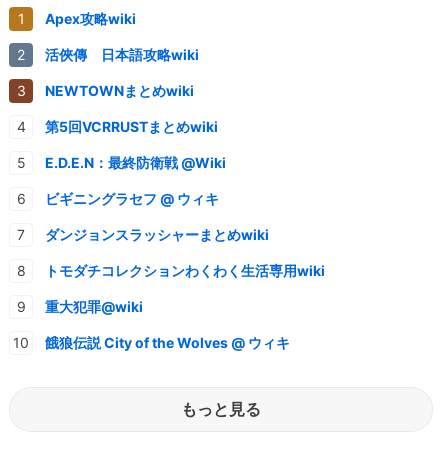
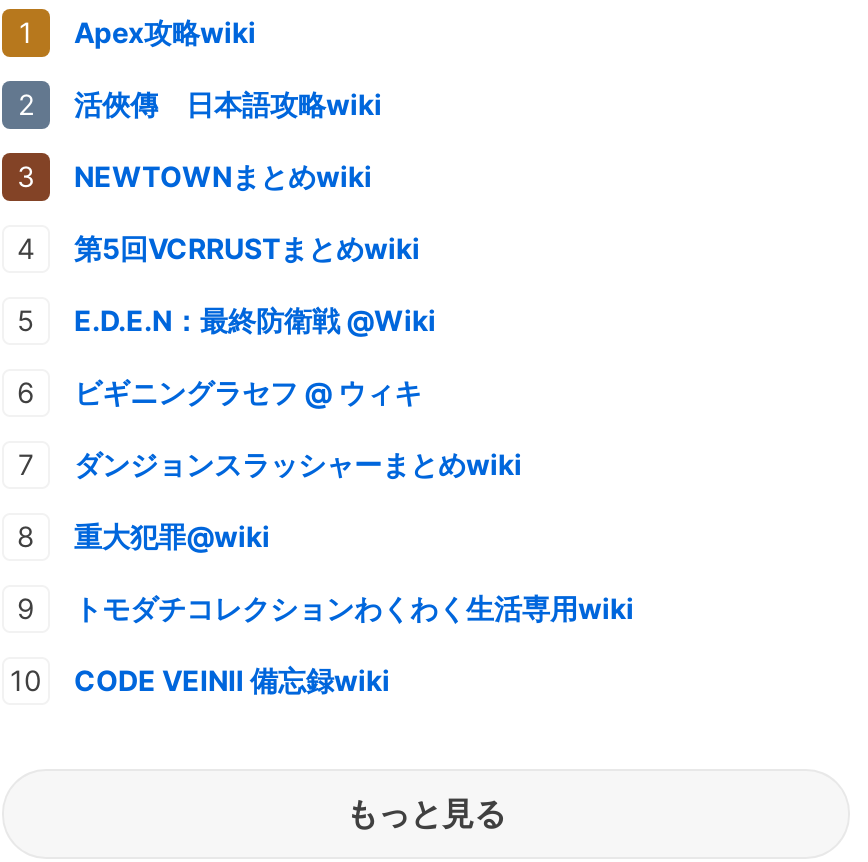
moved [45,262,325,279] -> [74,590,634,624]: トモダチコレクションわくわく生活専用wiki
moved [45,298,143,315] -> [74,518,270,552]: 重大犯罪@wiki
[45,334,290,351] 餓狼伝説 City of the Wolves @ ウィキ -> [74,662,390,696] CODE VEINⅡ 備忘録wiki

